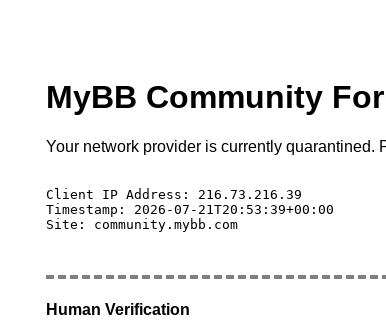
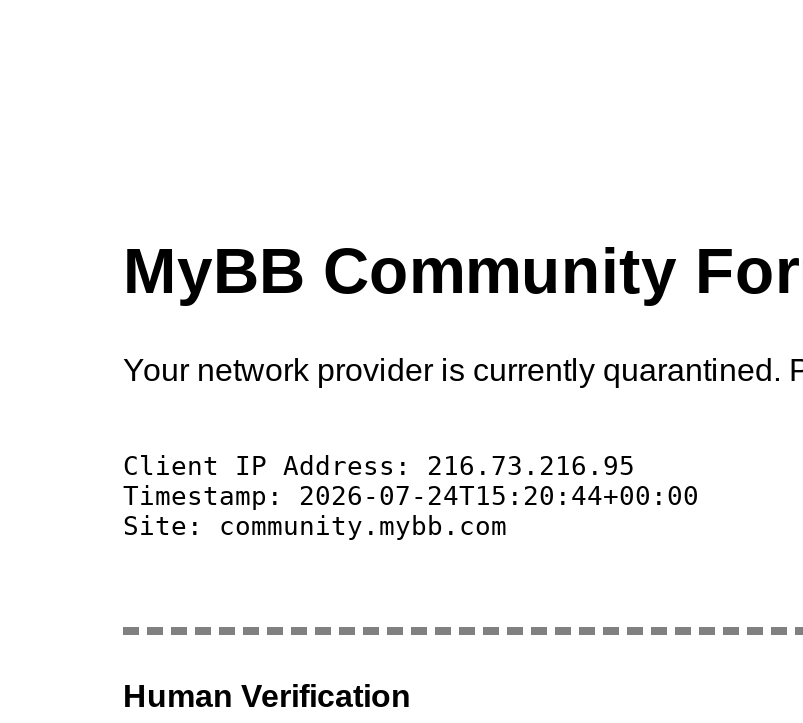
[46,187,310,202] Client IP Address: 216.73.216.39 -> [123,451,651,481] Client IP Address: 216.73.216.95
[46,202,334,217] Timestamp: 2026-07-21T20:53:39+00:00 -> [123,481,699,511] Timestamp: 2026-07-24T15:20:44+00:00

